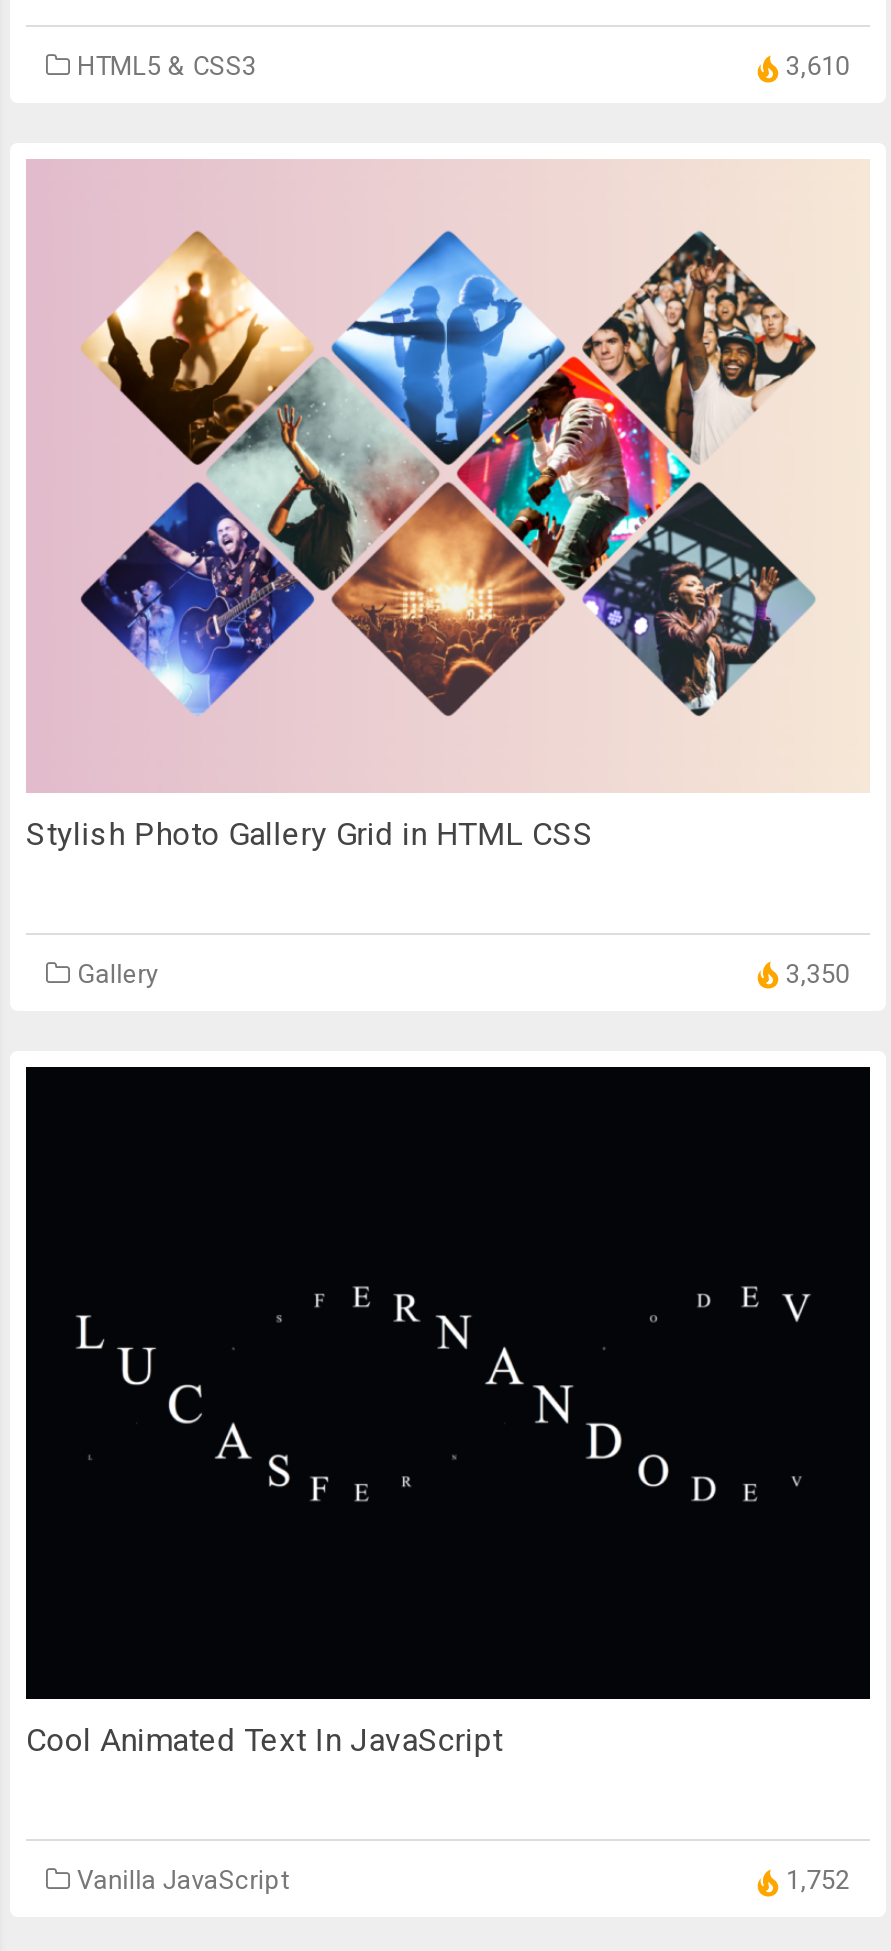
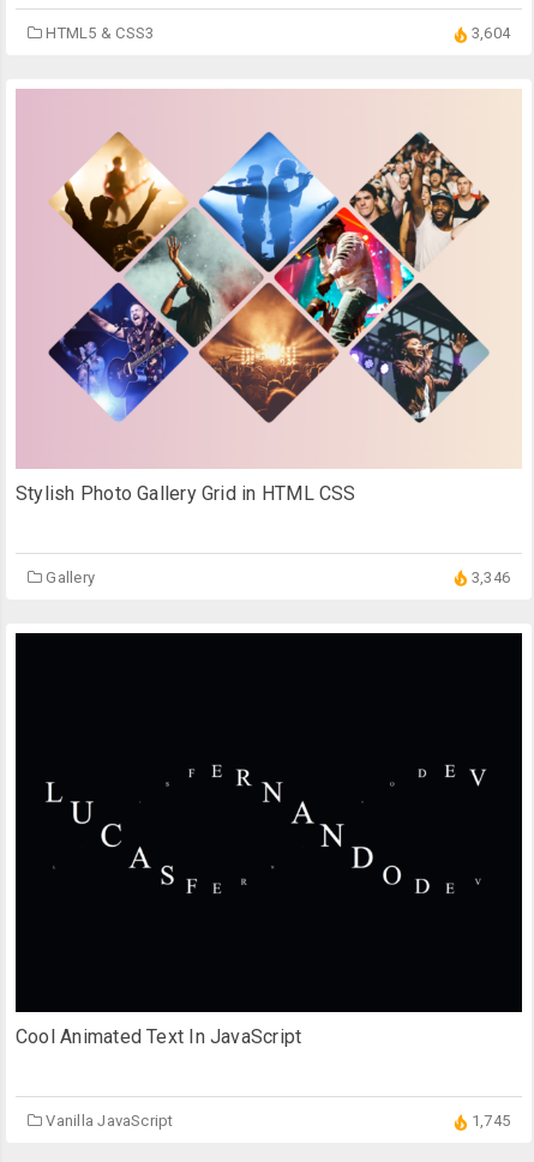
[786,51,850,81] 3,610 -> [471,24,510,42] 3,604
[786,959,850,989] 3,350 -> [471,568,510,586] 3,346
[786,1865,850,1895] 1,752 -> [471,1112,510,1130] 1,745

